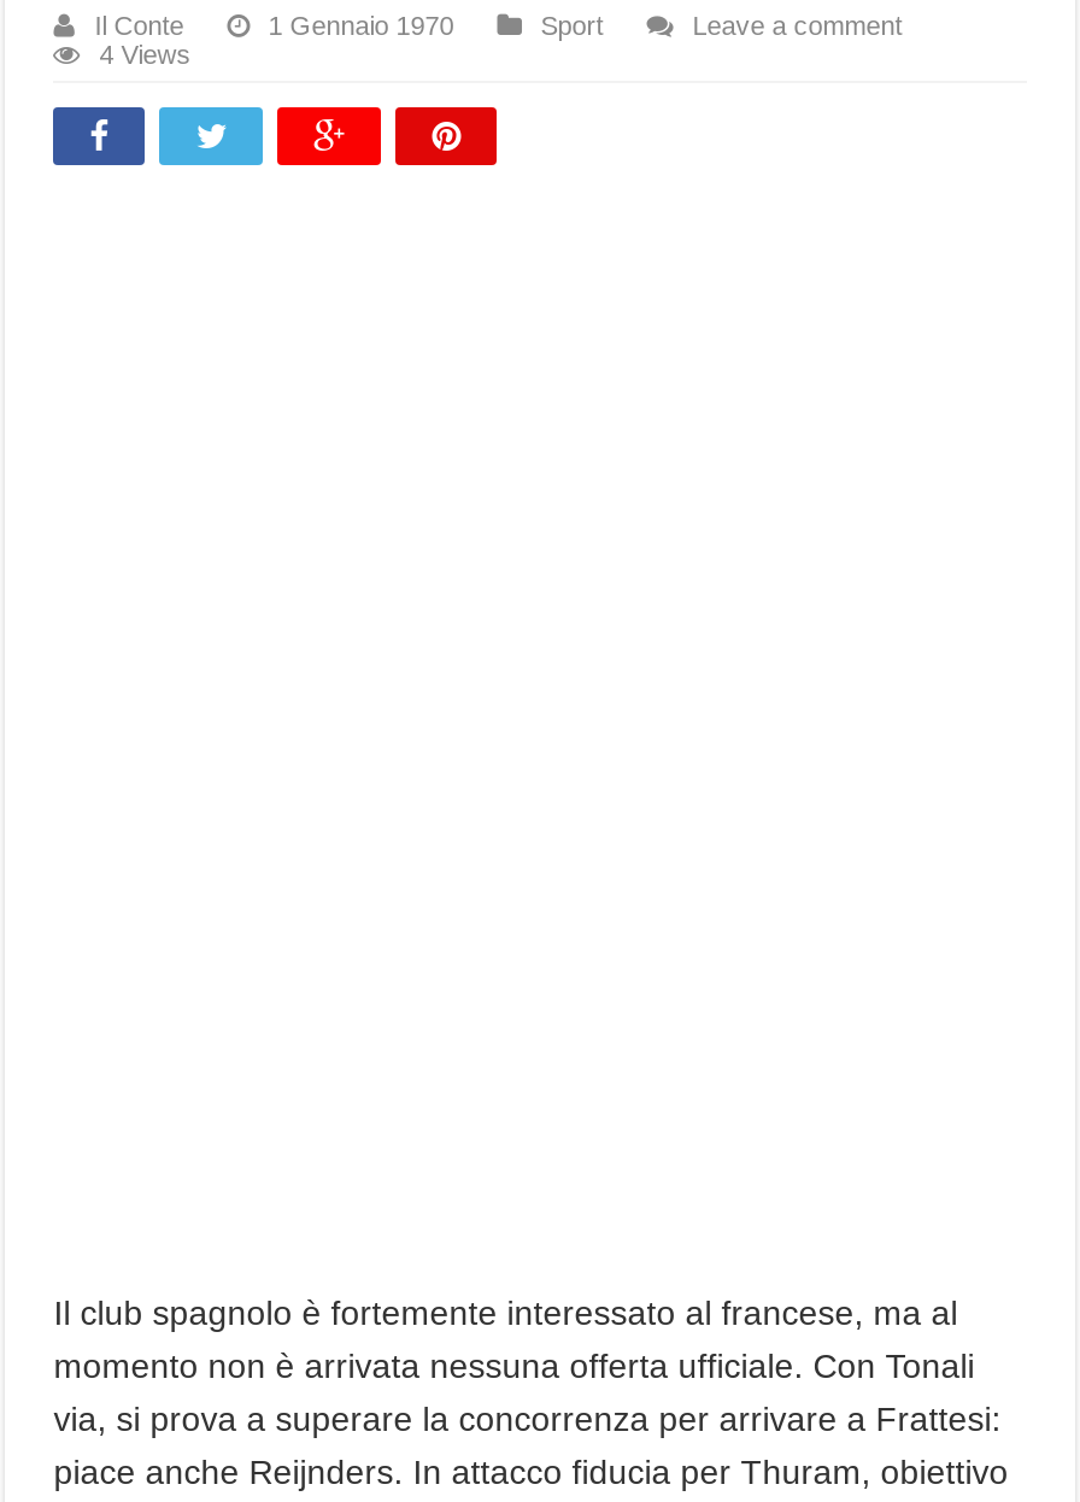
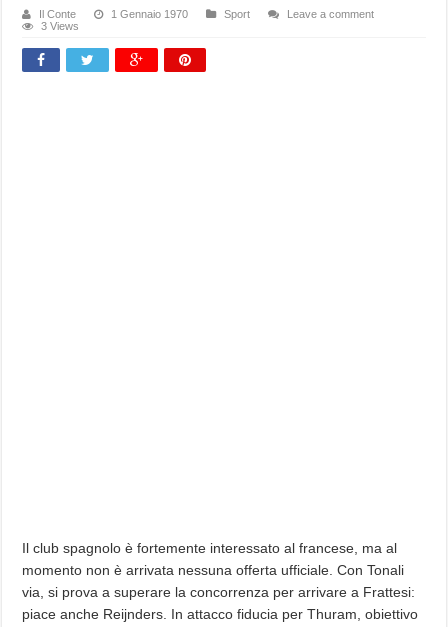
[99,40,191,69] 4 Views -> [41,20,79,32] 3 Views

